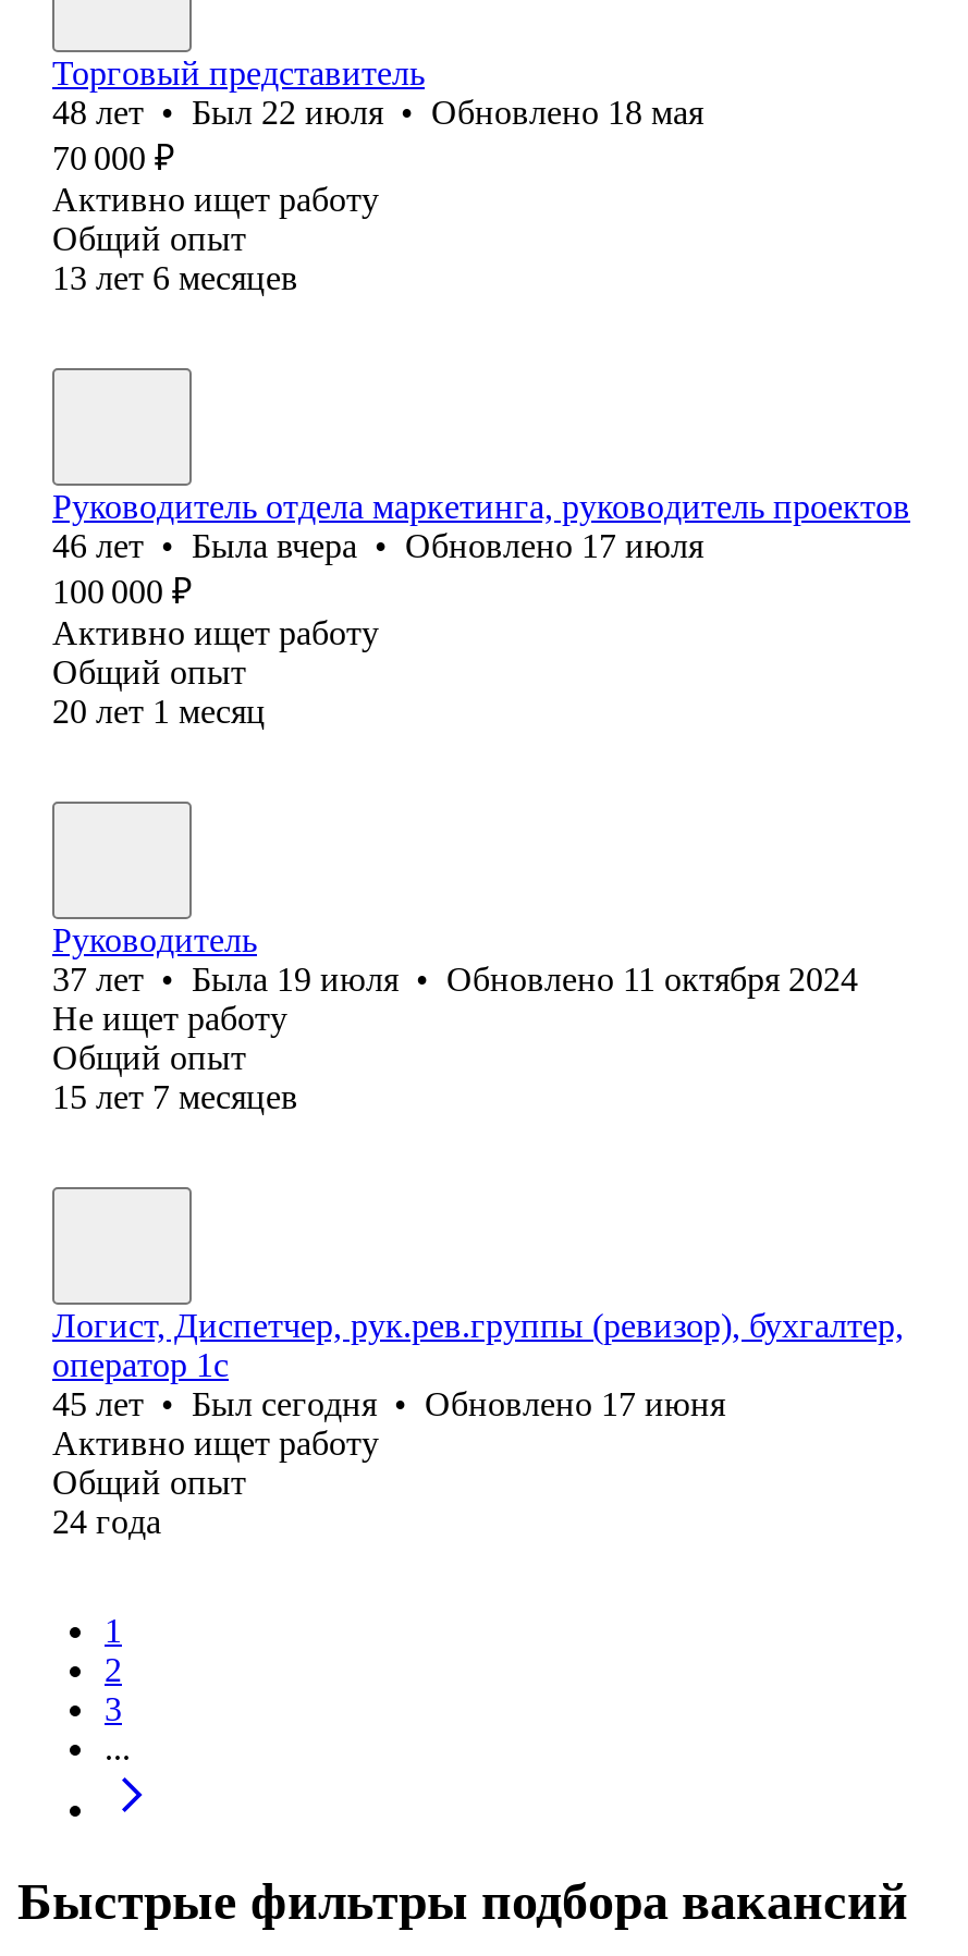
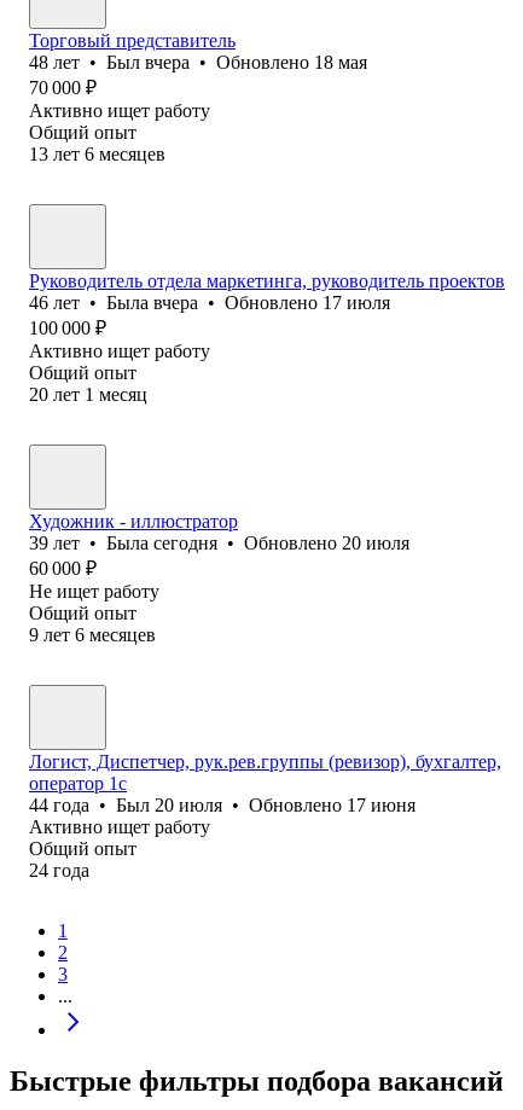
[52,93,703,130] 48 лет • Был 22 июля • Обновлено 18 мая -> [29,52,367,72] 48 лет • Был вчера • Обновлено 18 мая
[52,921,858,997] Руководитель | 37 лет • Была 19 июля • Обновлено 11 октября 2024 -> [29,511,409,578] Художник - иллюстратор | 39 лет • Была сегодня • Обновлено 20 июля | 60 000 ₽
[52,1078,298,1115] 15 лет 7 месяцев -> [29,624,156,645] 9 лет 6 месяцев
[52,1385,725,1422] 45 лет • Был сегодня • Обновлено 17 июня -> [29,795,416,815] 44 года • Был 20 июля • Обновлено 17 июня

